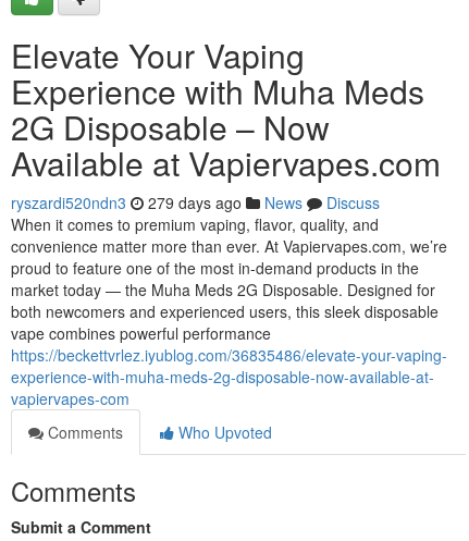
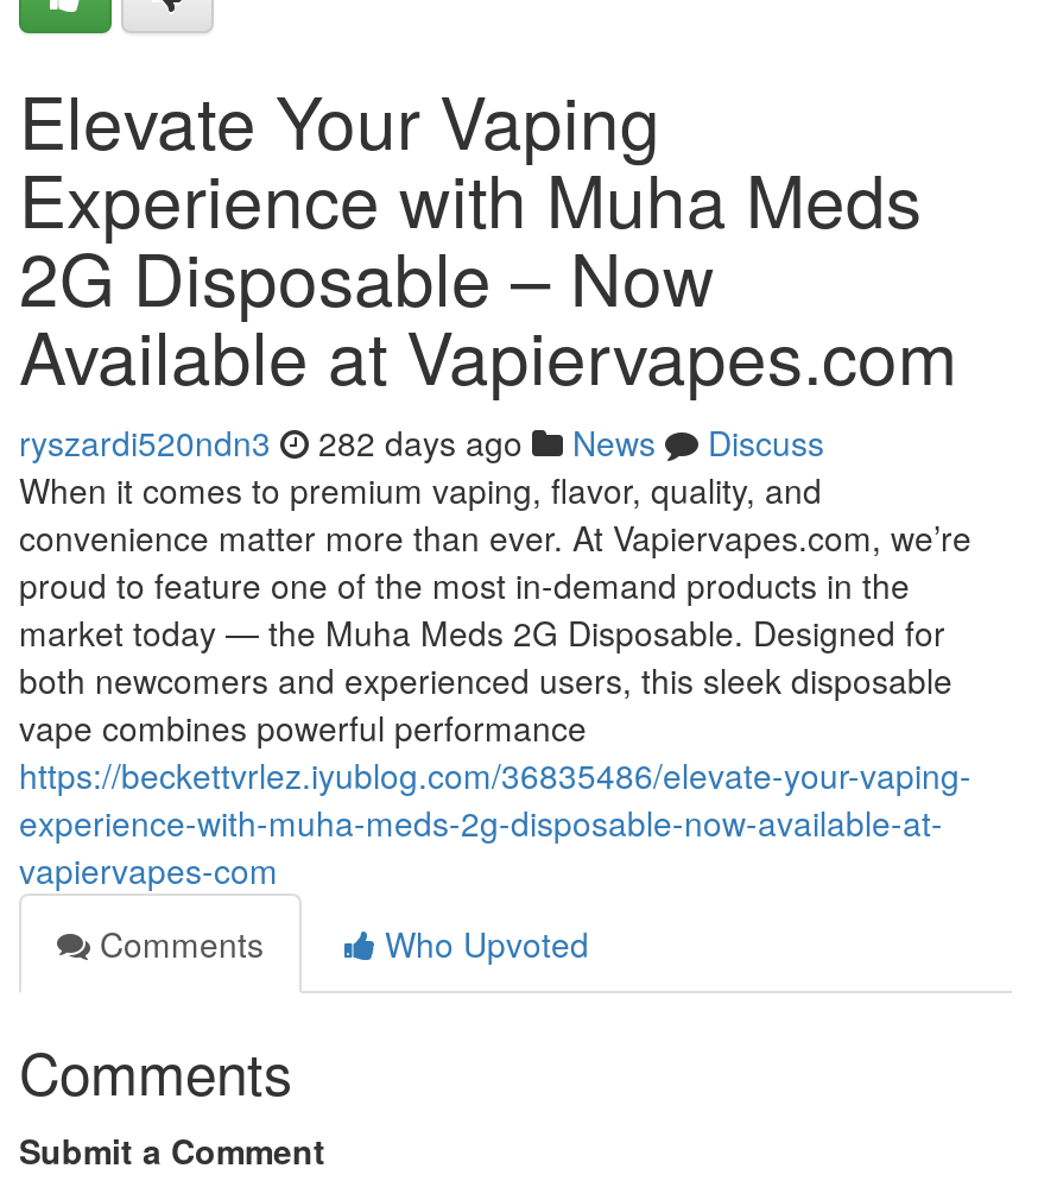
[11,192,380,213] ryszardi520ndn3 279 days ago News Discuss -> [19,418,824,466] ryszardi520ndn3 282 days ago News Discuss

